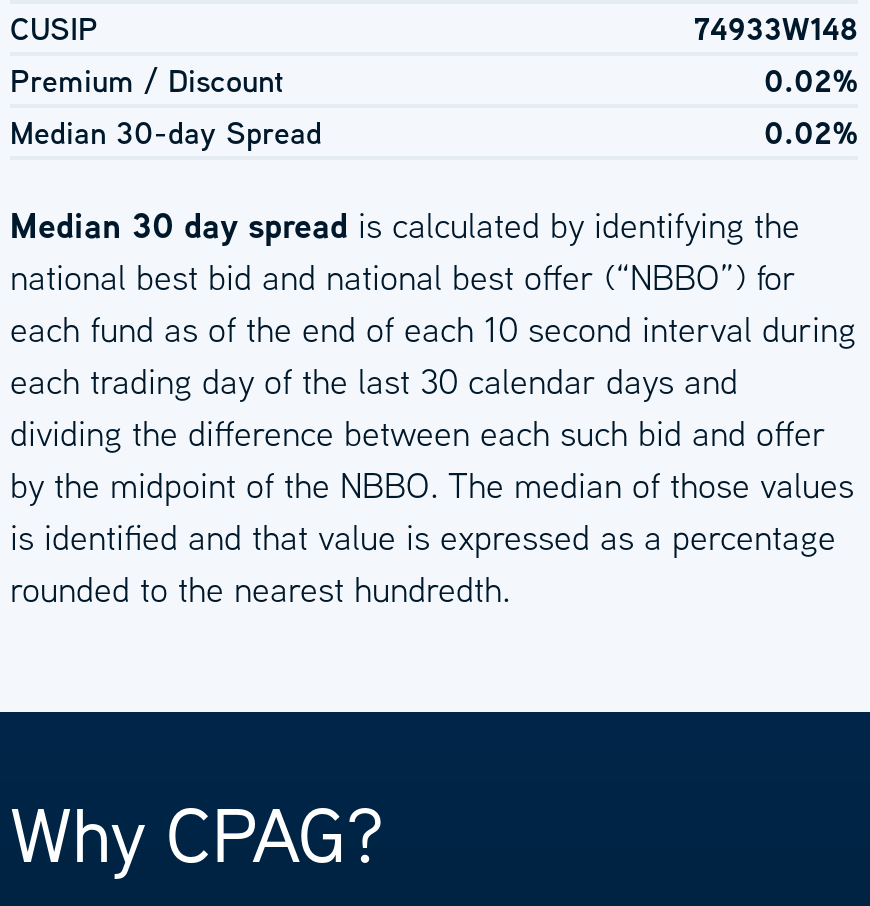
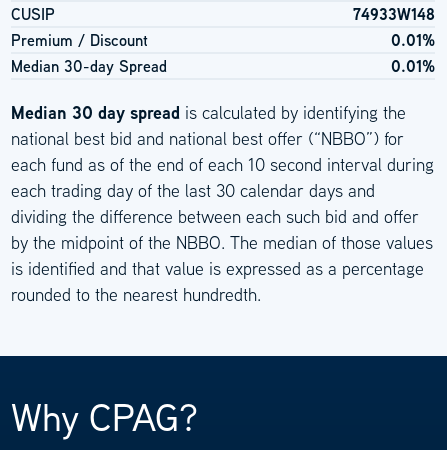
[764,58,858,102] 0.02% -> [391,29,435,51] 0.01%
[764,110,858,154] 0.02% -> [391,55,435,77] 0.01%

